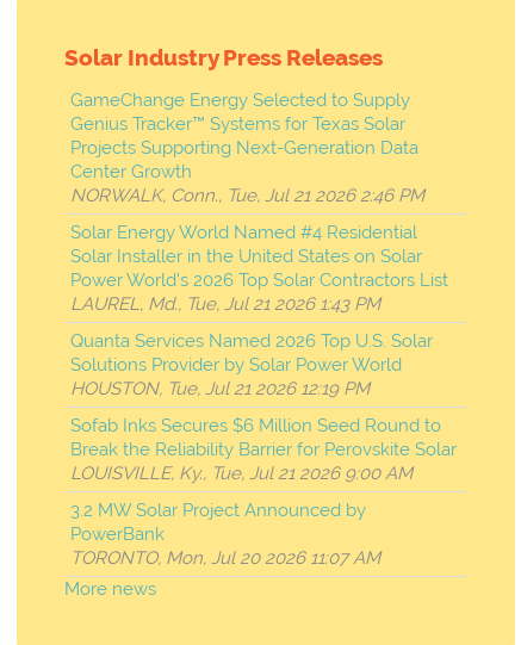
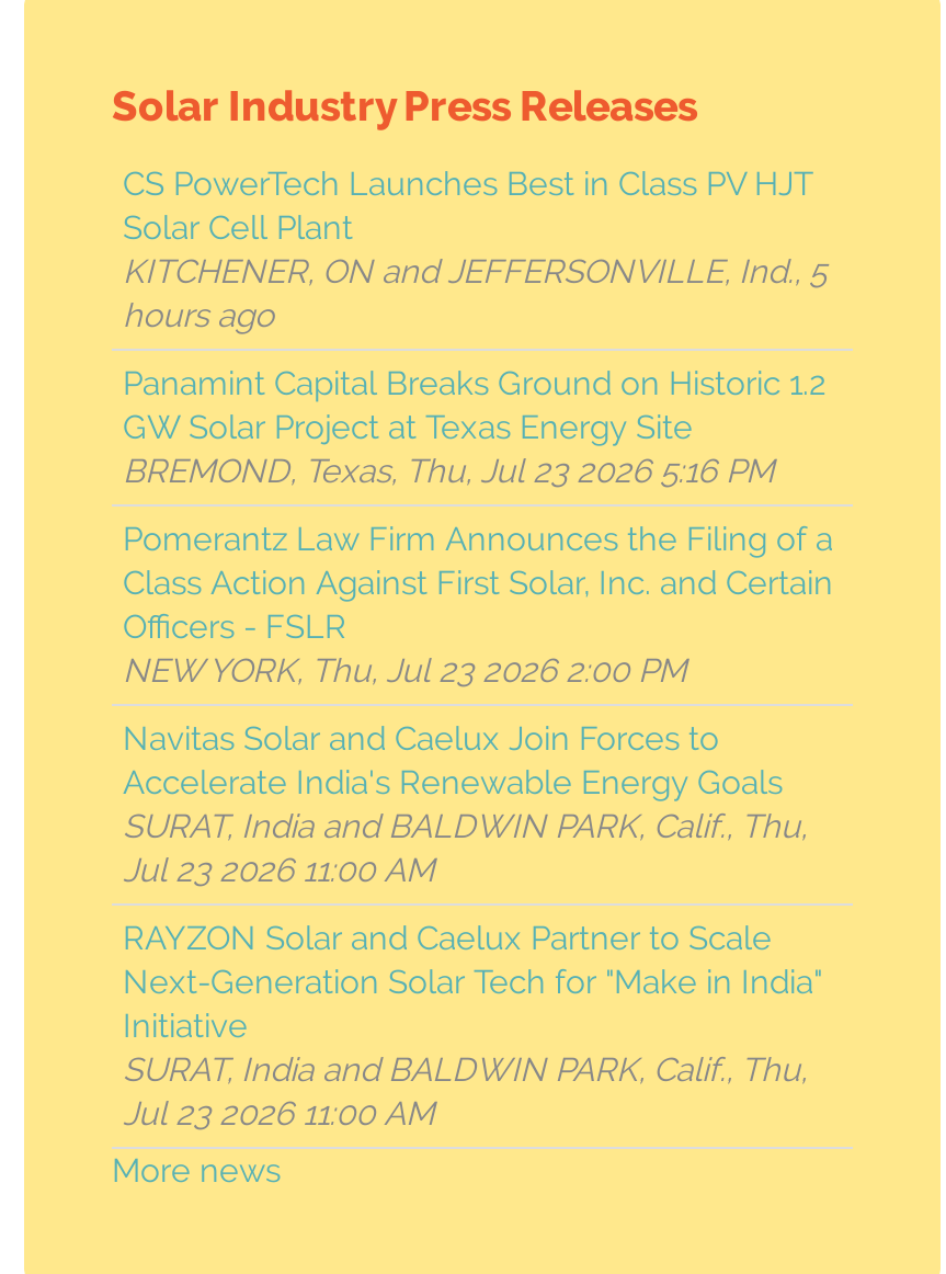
[70,89,424,206] GameChange Energy Selected to Supply | Genius Tracker™ Systems for Texas Solar | Projects Supporting Next-Generation Data | Center Growth | NORWALK, Conn., Tue, Jul 21 2026 2:46 PM -> [123,164,827,335] CS PowerTech Launches Best in Class PV HJT | Solar Cell Plant | KITCHENER, ON and JEFFERSONVILLE, Ind., 5 | hours ago
[70,222,448,315] Solar Energy World Named #4 Residential | Solar Installer in the United States on Solar | Power World's 2026 Top Solar Contractors List | LAUREL, Md., Tue, Jul 21 2026 1:43 PM -> [123,364,827,491] Panamint Capital Breaks Ground on Historic 1.2 | GW Solar Project at Texas Energy Site | BREMOND, Texas, Thu, Jul 23 2026 5:16 PM
[70,330,433,399] Quanta Services Named 2026 Top U.S. Solar | Solutions Provider by Solar Power World | HOUSTON, Tue, Jul 21 2026 12:19 PM -> [123,520,833,691] Pomerantz Law Firm Announces the Filing of a | Class Action Against First Solar, Inc. and Certain | Officers - FSLR | NEW YORK, Thu, Jul 23 2026 2:00 PM
[70,415,457,484] Sofab Inks Secures $6 Million Seed Round to | Break the Reliability Barrier for Perovskite Solar | LOUISVILLE, Ky., Tue, Jul 21 2026 9:00 AM -> [123,719,807,890] Navitas Solar and Caelux Join Forces to | Accelerate India's Renewable Energy Goals | SURAT, India and BALDWIN PARK, Calif., Thu, | Jul 23 2026 11:00 AM
[70,500,380,569] 3.2 MW Solar Project Announced by | PowerBank | TORONTO, Mon, Jul 20 2026 11:07 AM -> [123,919,822,1134] RAYZON Solar and Caelux Partner to Scale | Next-Generation Solar Tech for "Make in India" | Initiative | SURAT, India and BALDWIN PARK, Calif., Thu, | Jul 23 2026 11:00 AM

